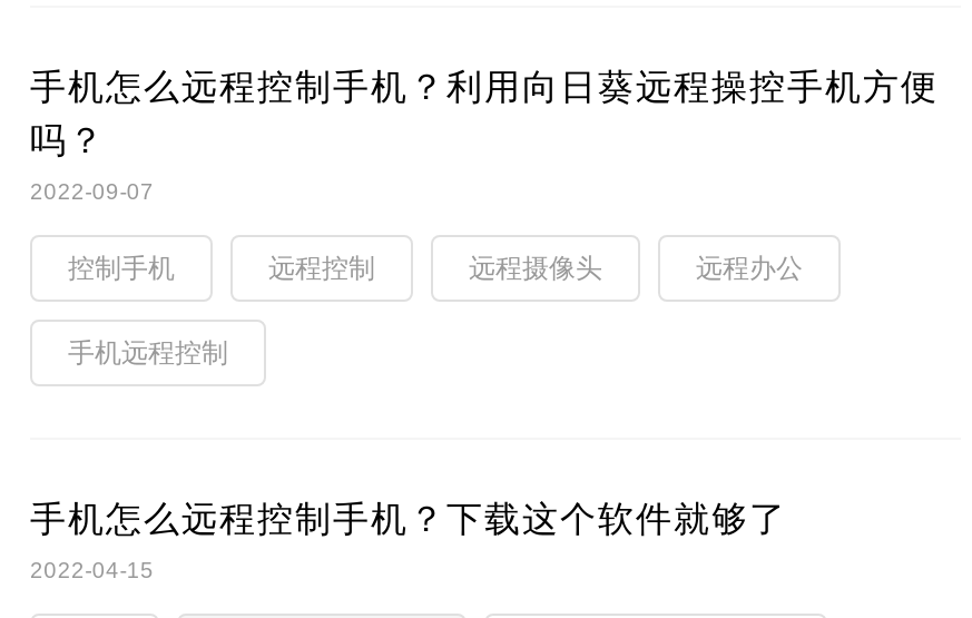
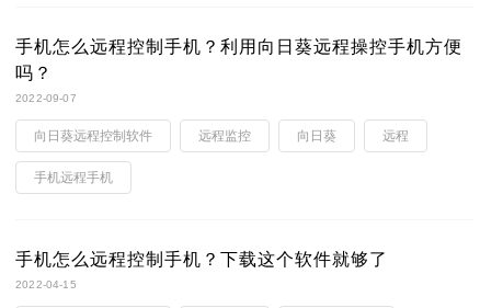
[68,253,803,284] 控制手机 | 远程控制 | 远程摄像头 | 远程办公 -> [34,128,409,144] 向日葵远程控制软件 | 远程监控 | 向日葵 | 远程
[68,337,228,369] 手机远程控制 -> [34,170,113,185] 手机远程手机

